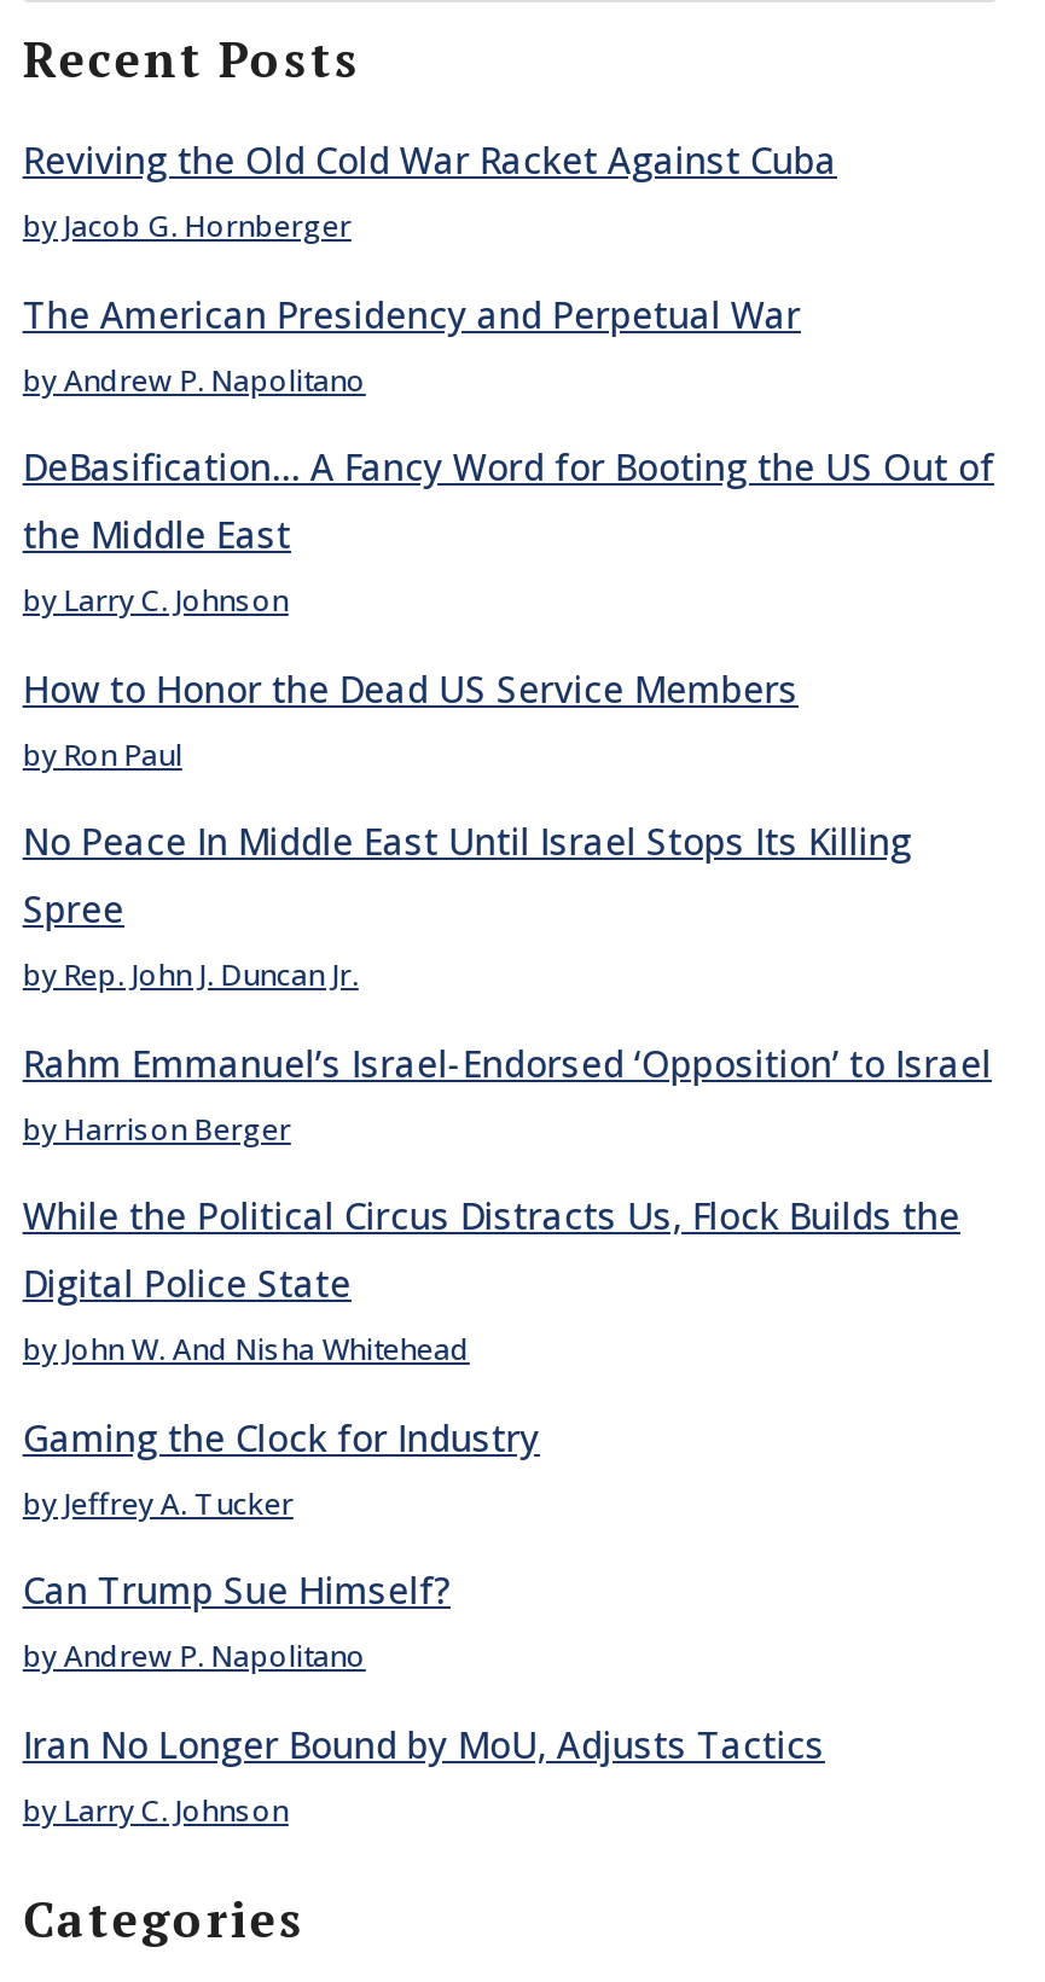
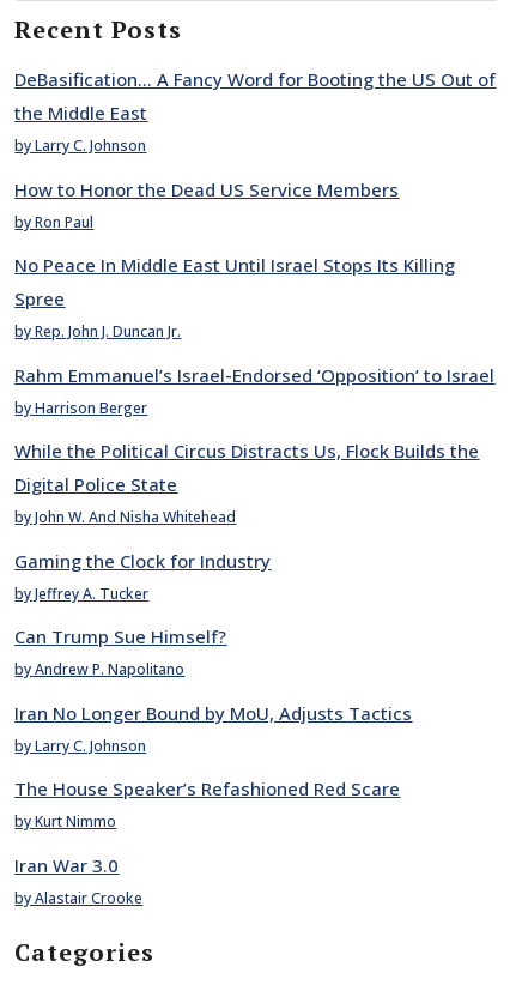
[23,136,837,401] Reviving the Old Cold War Racket Against Cuba | by Jacob G. Hornberger | The American Presidency and Perpetual War | by Andrew P. Napolitano -> none
moved [23,443,994,1831] -> [15,68,496,756]: DeBasification… A Fancy Word for Booting the US Out of | the Middle East | by Larry C. Johnson | ... | Iran No Longer Bound by MoU, Adjusts Tactics | by Larry C. Johnson
none -> [15,777,400,908] The House Speaker’s Refashioned Red Scare | by Kurt Nimmo | Iran War 3.0 | by Alastair Crooke

